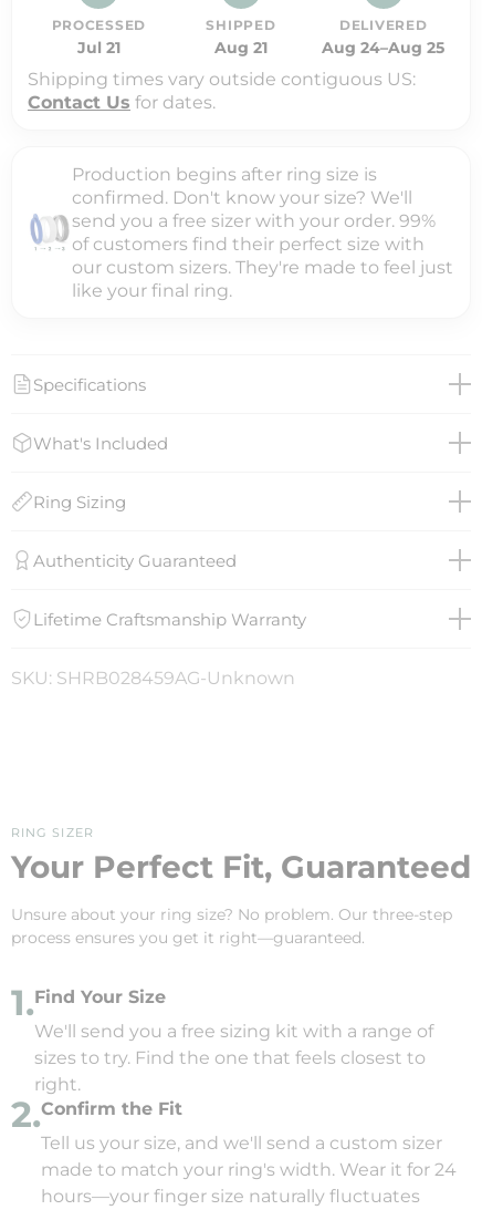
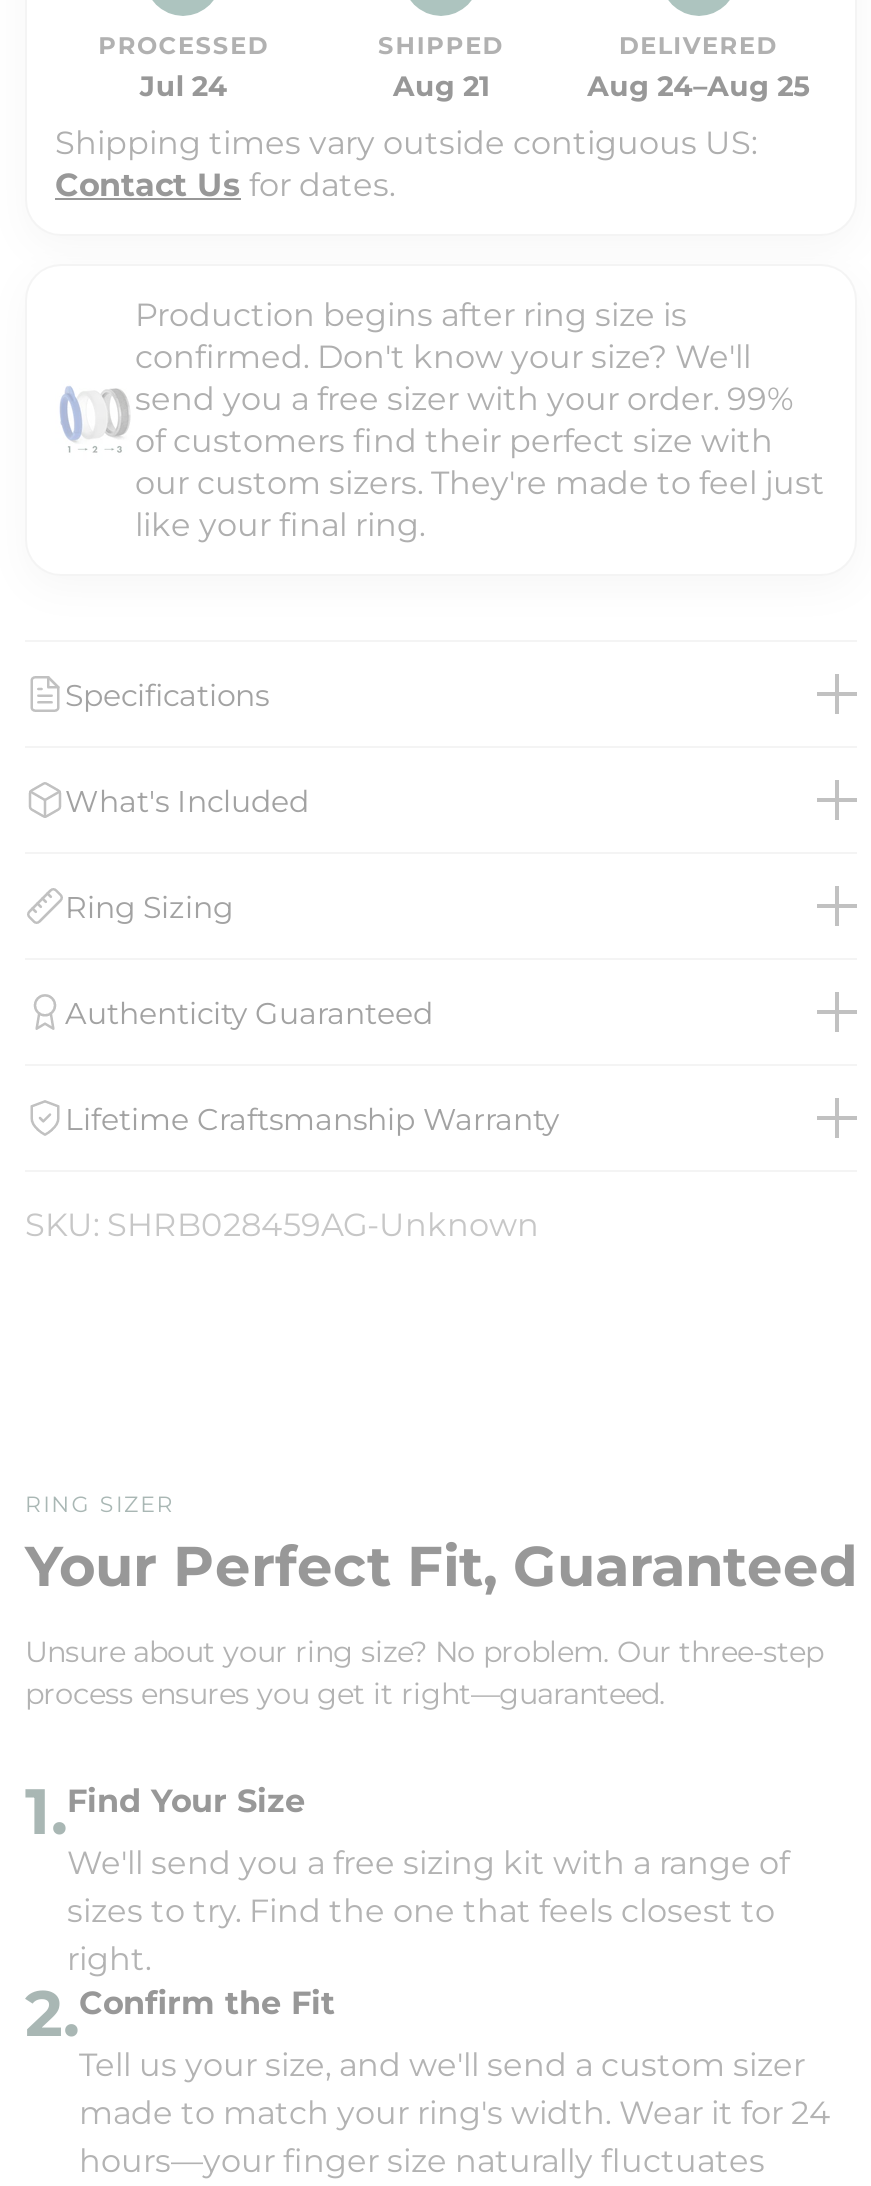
[77,38,120,58] Jul 21 -> [140,68,228,104] Jul 24

